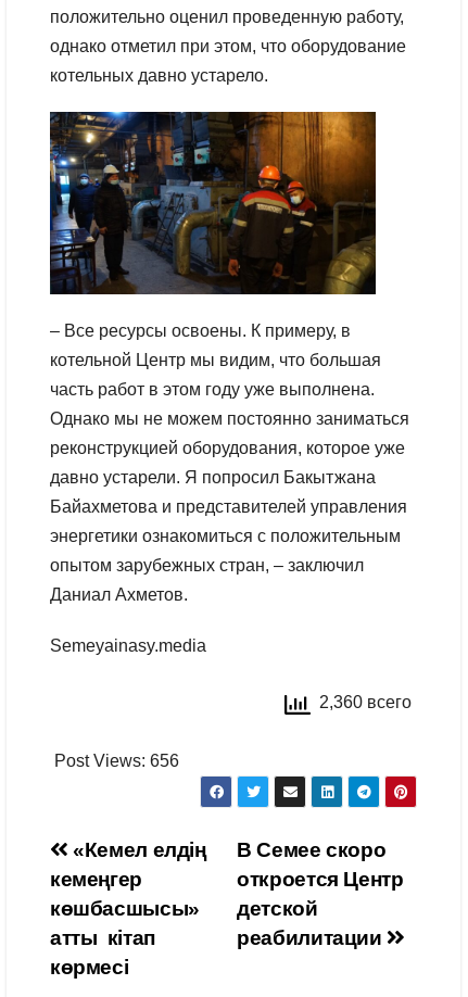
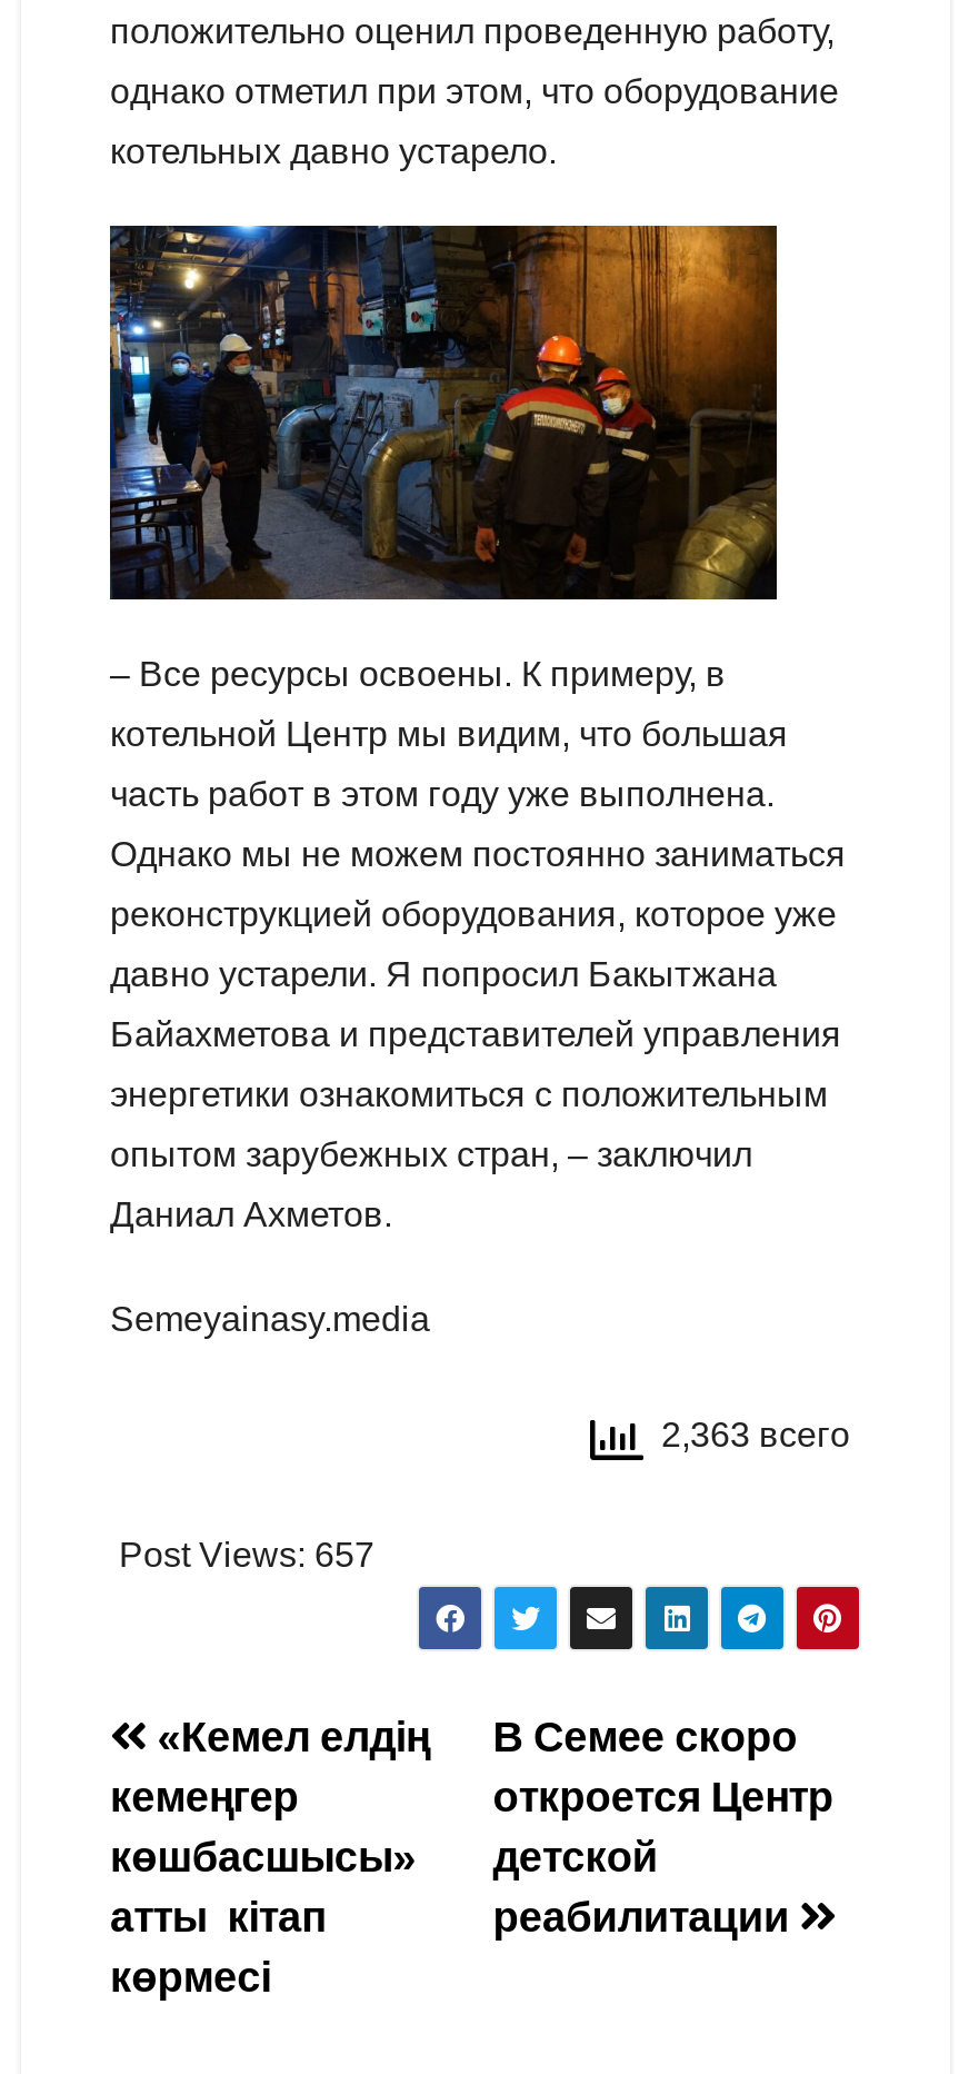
[311,693,412,712] 2,360 всего -> [643,1416,850,1454] 2,363 всего
[54,751,179,769] Post Views: 656 -> [119,1535,374,1572] Post Views: 657

